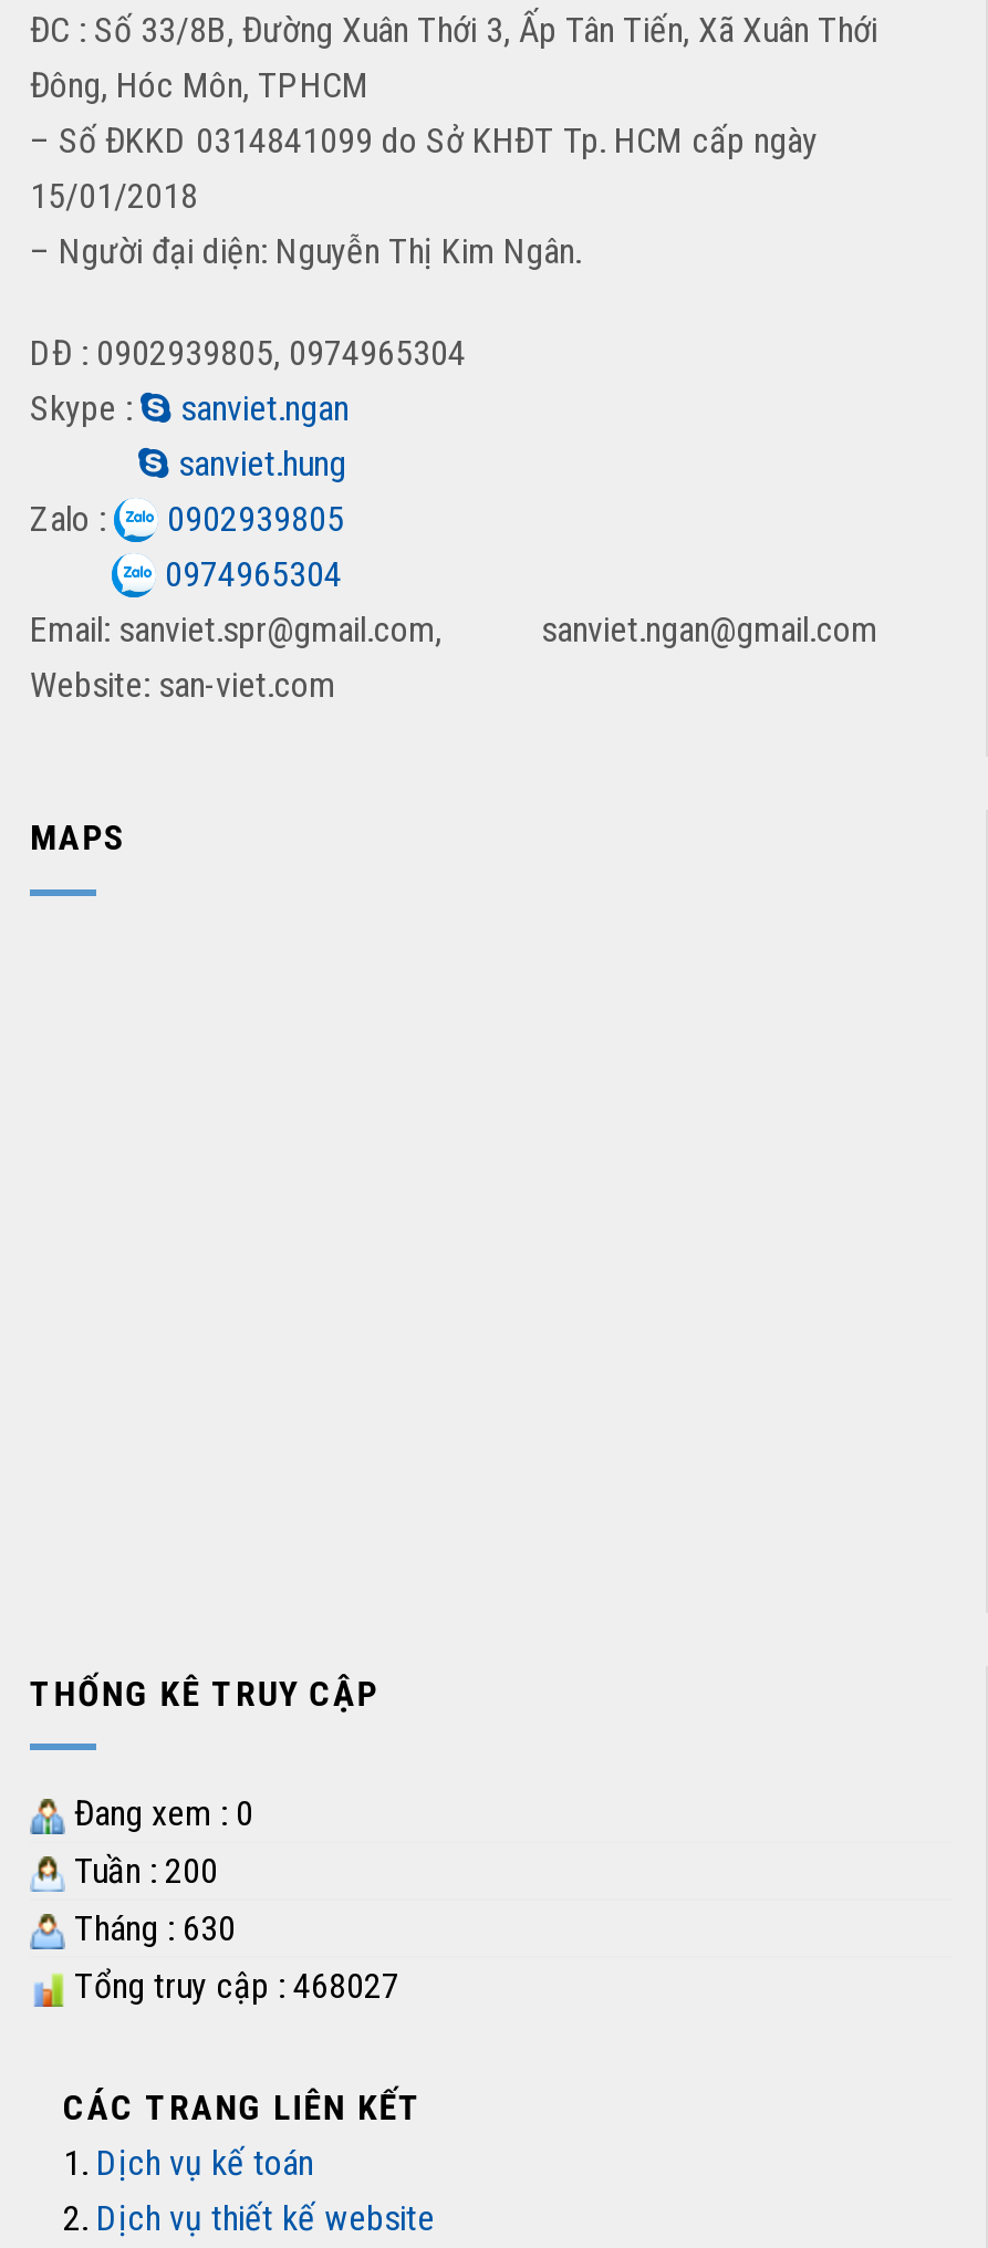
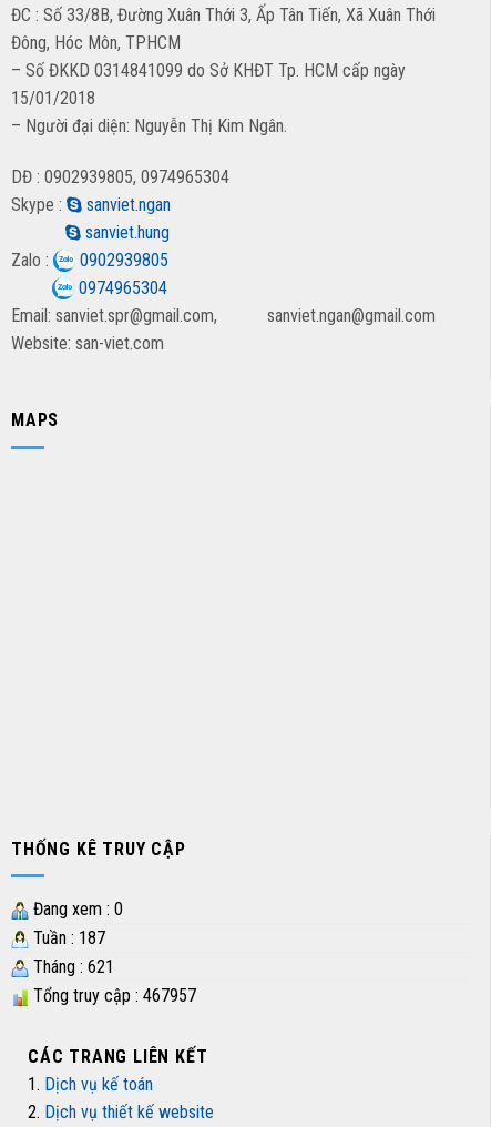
[65,1851,218,1893] Tuần : 200 -> [29,928,105,949] Tuần : 187
[65,1908,236,1950] Tháng : 630 -> [29,957,114,978] Tháng : 621
[65,1966,399,2008] Tổng truy cập : 468027 -> [29,985,196,1007] Tổng truy cập : 467957

